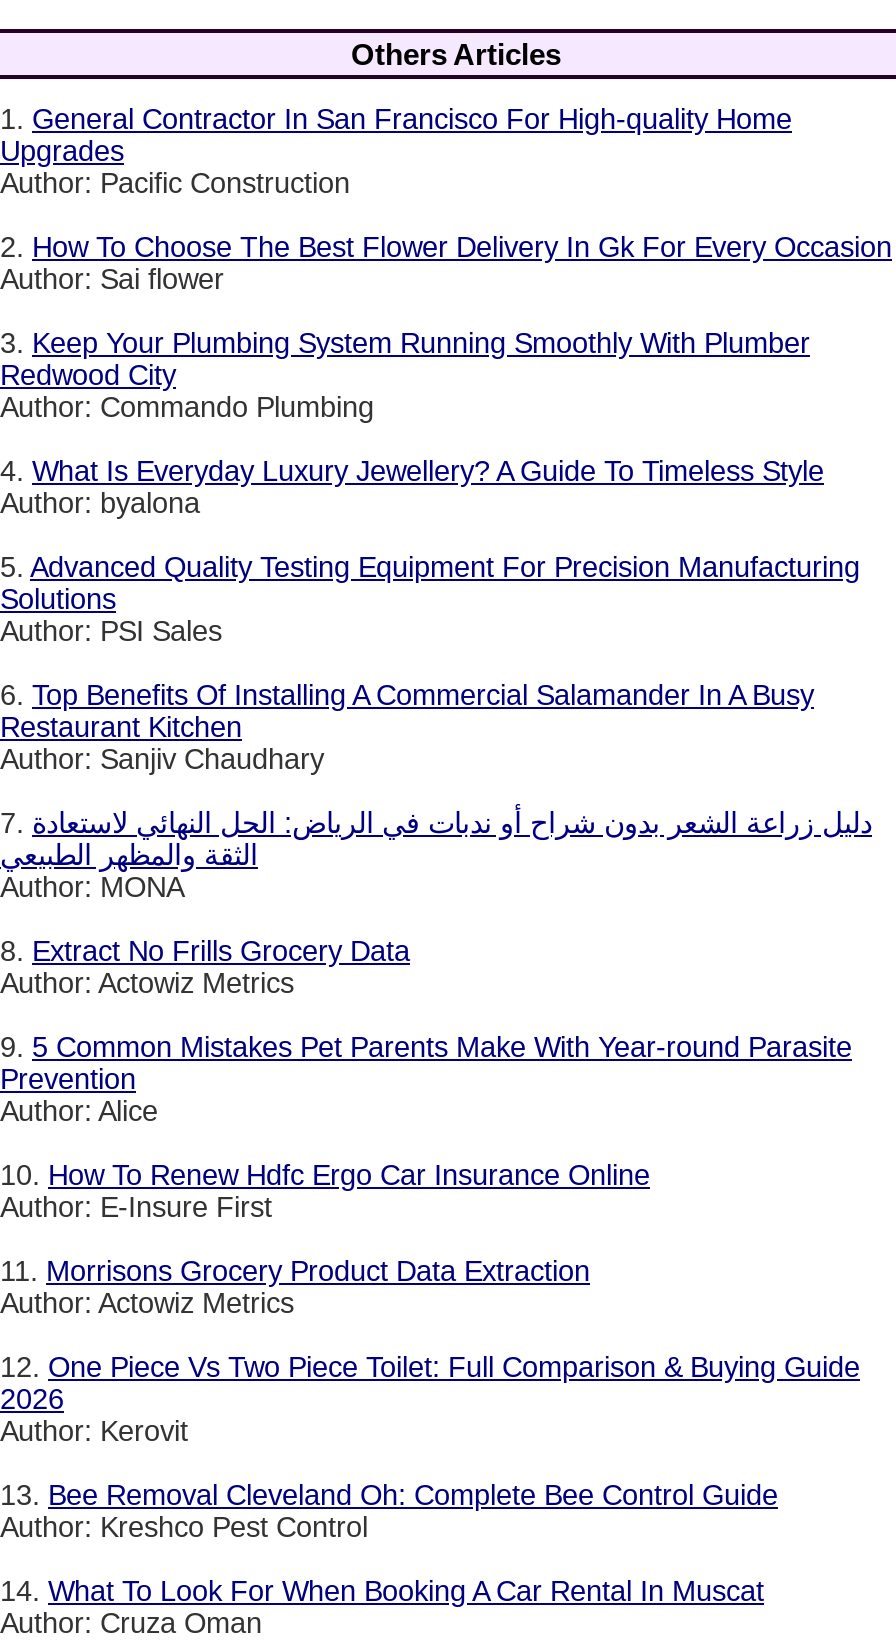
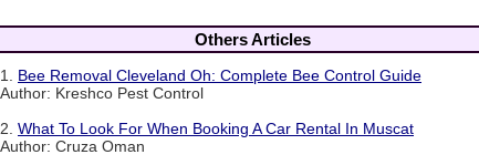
[0,104,892,1512] 1. General Contractor In San Francisco For High-quality Home | Upgrades | Author: Pacific Construction | 2. How To Choose The Best Flower Delivery In Gk For Every Occasion | Author: Sai flower | 3. Keep Your Plumbing System Running Smoothly With Plumber | Redwood City | Author: Commando Plumbing | 4. What Is Everyday Luxury Jewellery? A Guide To Timeless Style | Author: byalona | 5. Advanced Quality Testing Equipment For Precision Manufacturing | Solutions | Author: PSI Sales | 6. Top Benefits Of Installing A Commercial Salamander In A Busy | Restaurant Kitchen | Author: Sanjiv Chaudhary | 7. دليل زراعة الشعر بدون شراح أو ندبات في الرياض: الحل النهائي لاستعادة | الثقة والمظهر الطبيعي | Author: MONA | 8. Extract No Frills Grocery Data | Author: Actowiz Metrics | 9. 5 Common Mistakes Pet Parents Make With Year-round Parasite | Prevention | Author: Alice | 10. How To Renew Hdfc Ergo Car Insurance Online | Author: E-Insure First | 11. Morrisons Grocery Product Data Extraction | Author: Actowiz Metrics | 12. One Piece Vs Two Piece Toilet: Full Comparison & Buying Guide | 2026 | Author: Kerovit | 13. Bee Removal Cleveland Oh: Complete Bee Control Guide -> [0,67,421,85] 1. Bee Removal Cleveland Oh: Complete Bee Control Guide
[0,1576,764,1608] 14. What To Look For When Booking A Car Rental In Muscat -> [0,120,414,138] 2. What To Look For When Booking A Car Rental In Muscat

